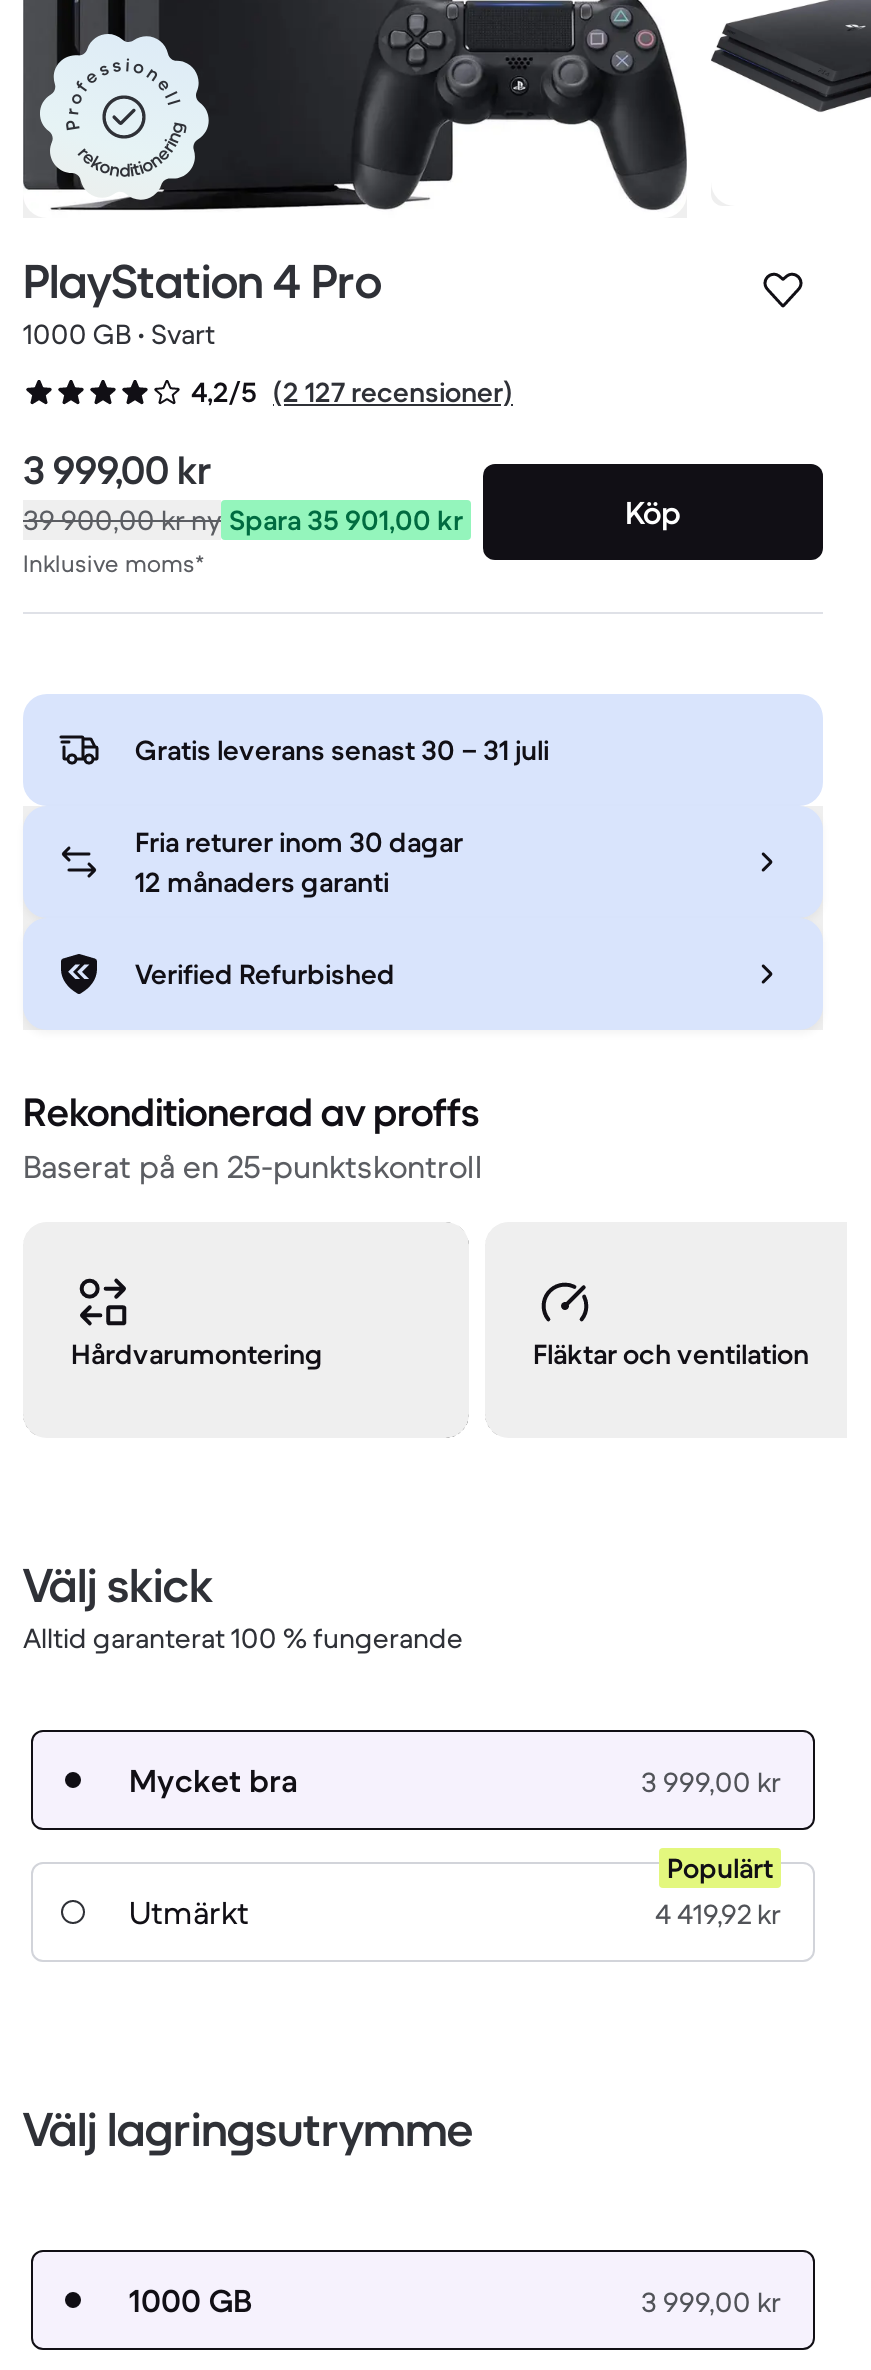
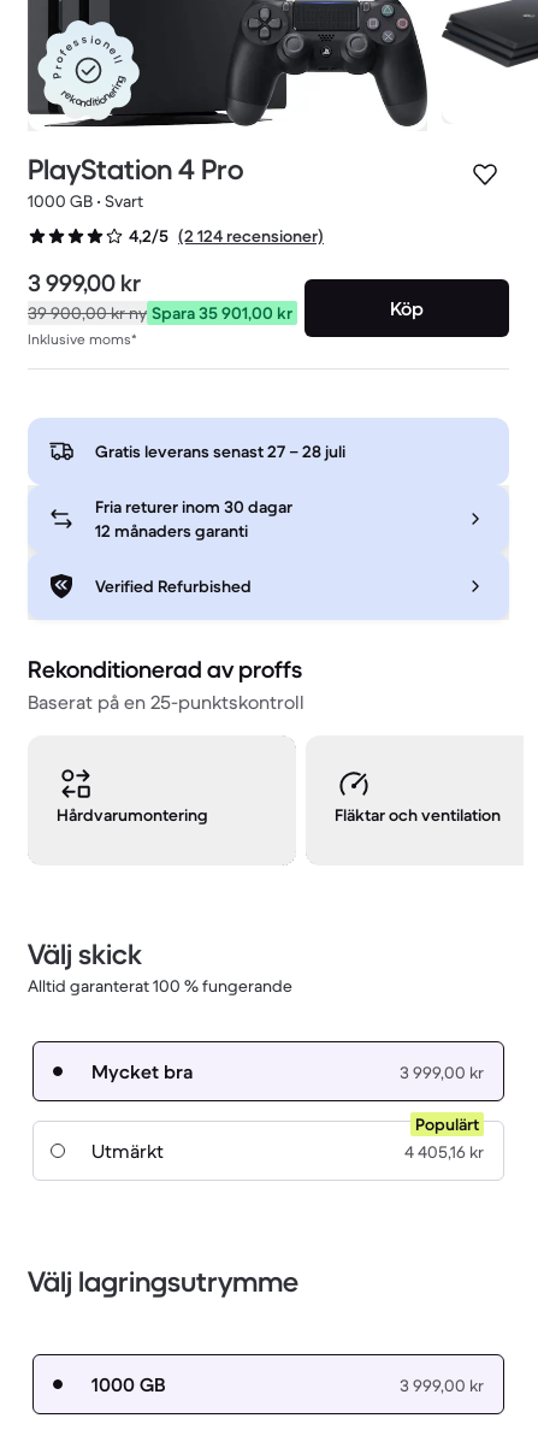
[191,374,513,411] 4,2/5 (2 127 recensioner) -> [129,225,324,247] 4,2/5 (2 124 recensioner)
[135,733,549,769] Gratis leverans senast 30 – 31 juli -> [95,441,345,463] Gratis leverans senast 27 – 28 juli
[655,1897,781,1933] 4 419,92 kr -> [404,1142,484,1163] 4 405,16 kr

